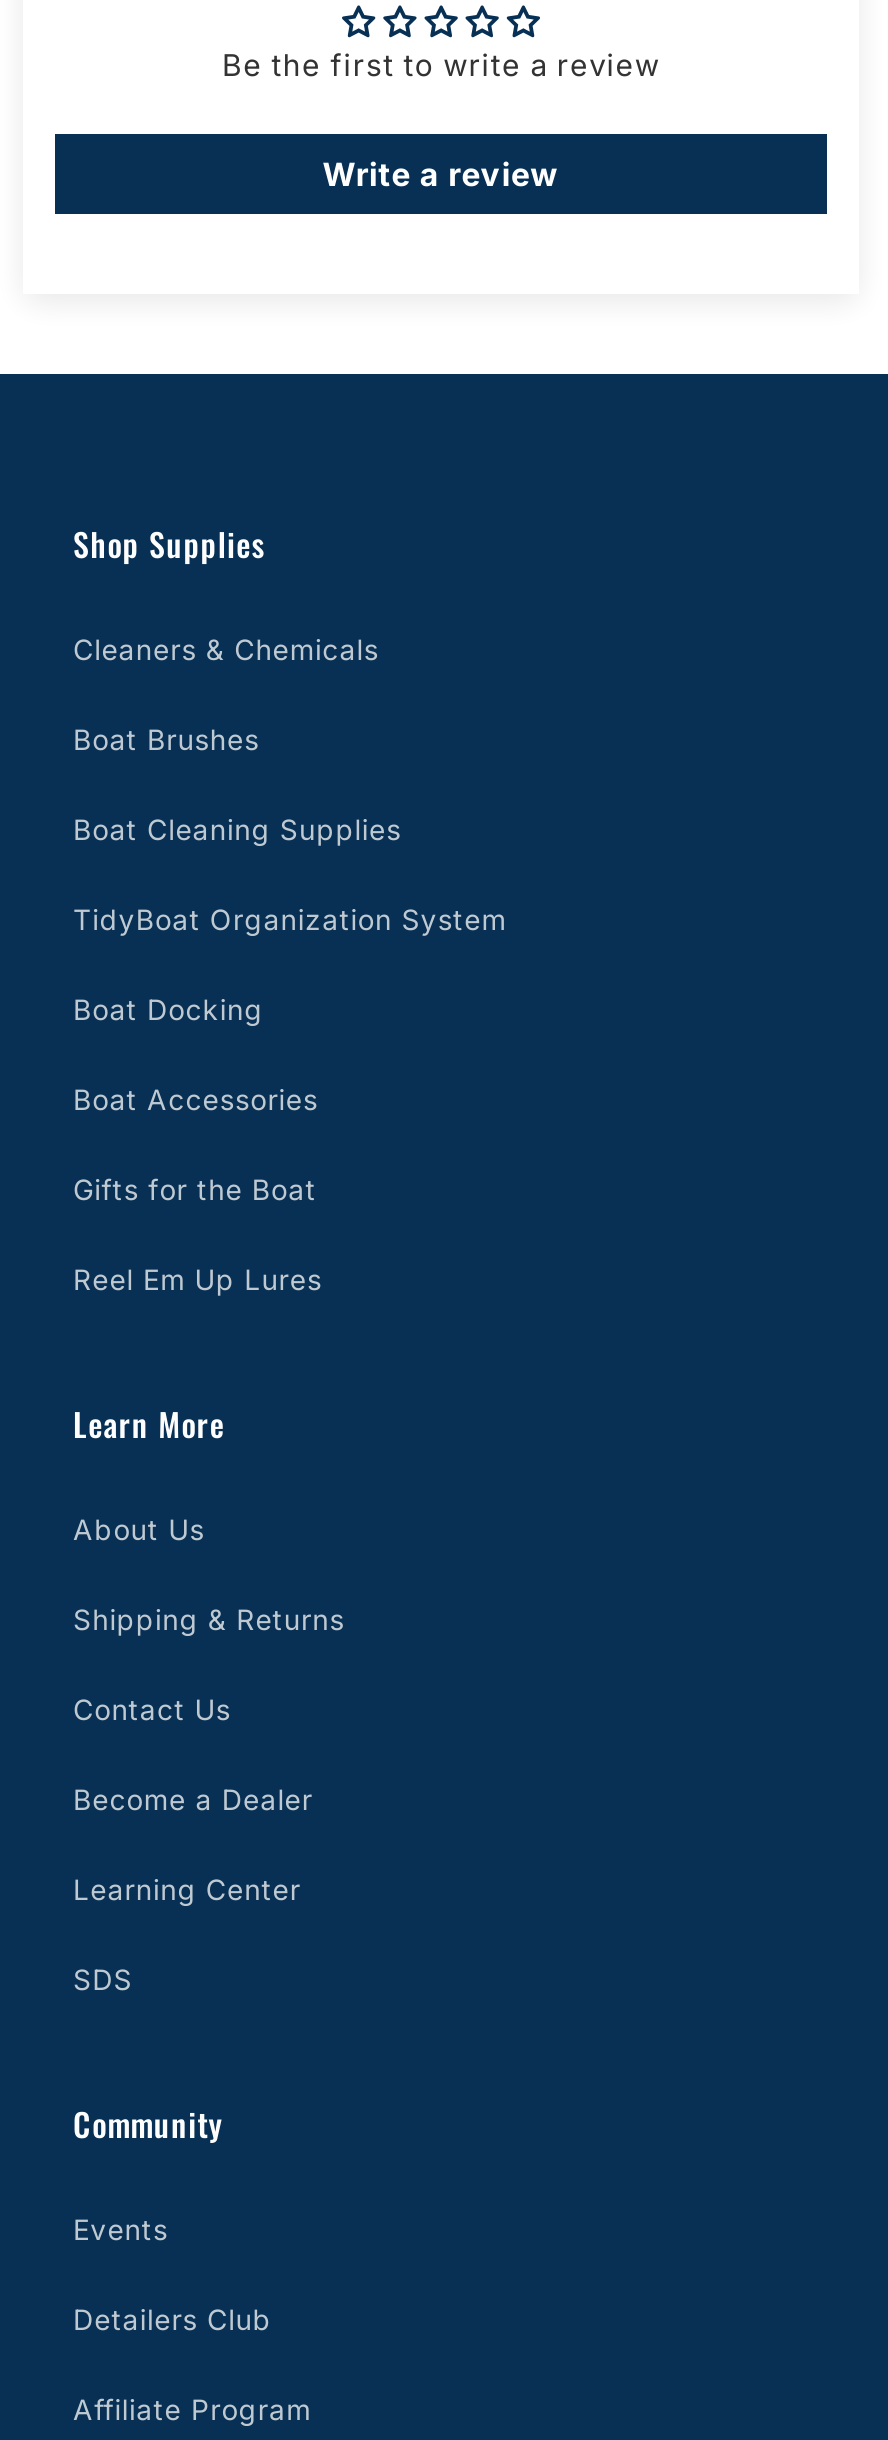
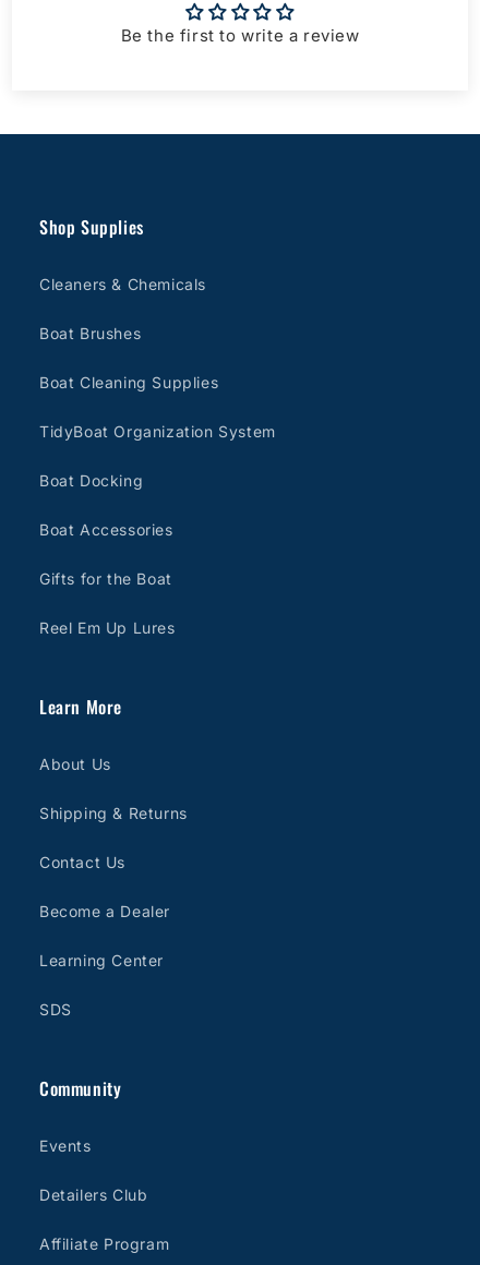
[323,154,559,194] Write a review -> none

